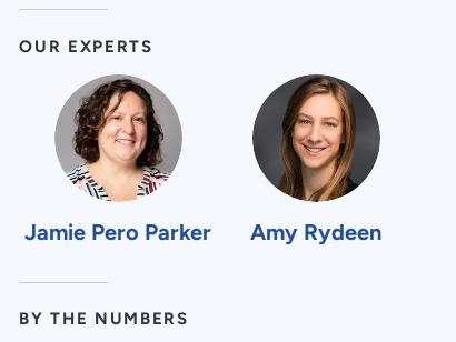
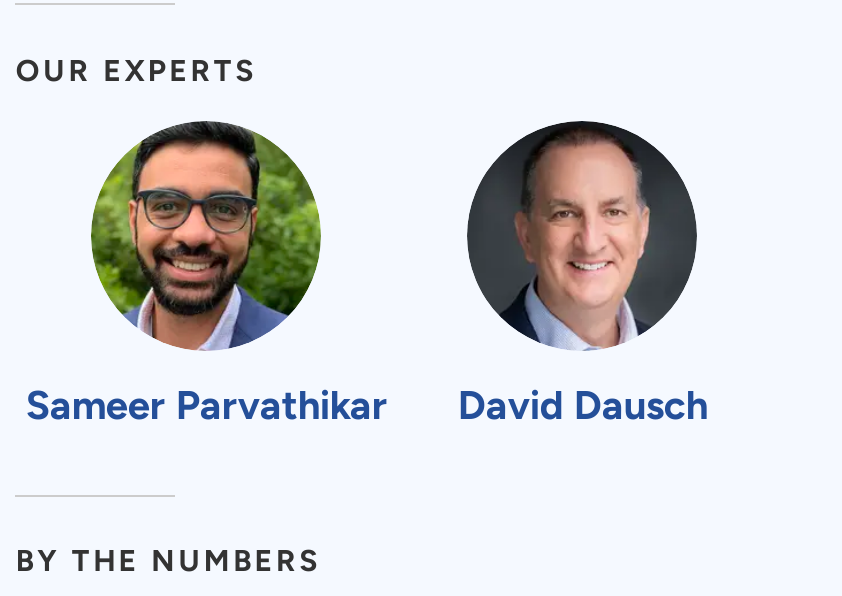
[25,73,398,245] [image] | Jamie Pero Parker | Amy Rydeen -> [26,119,708,429] [image] | Sameer Parvathikar | David Dausch
[54,76,189,202] [image] -> [81,121,323,351] [image]

